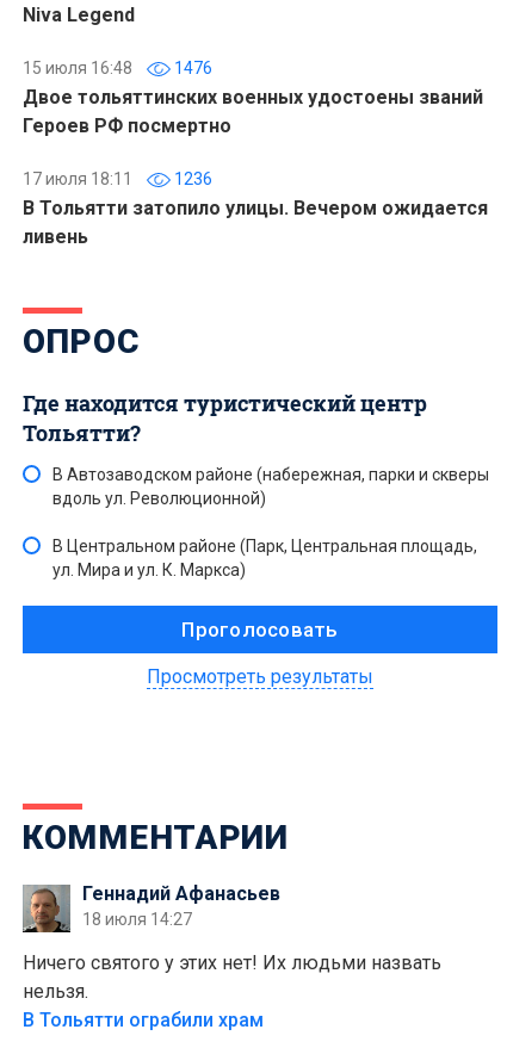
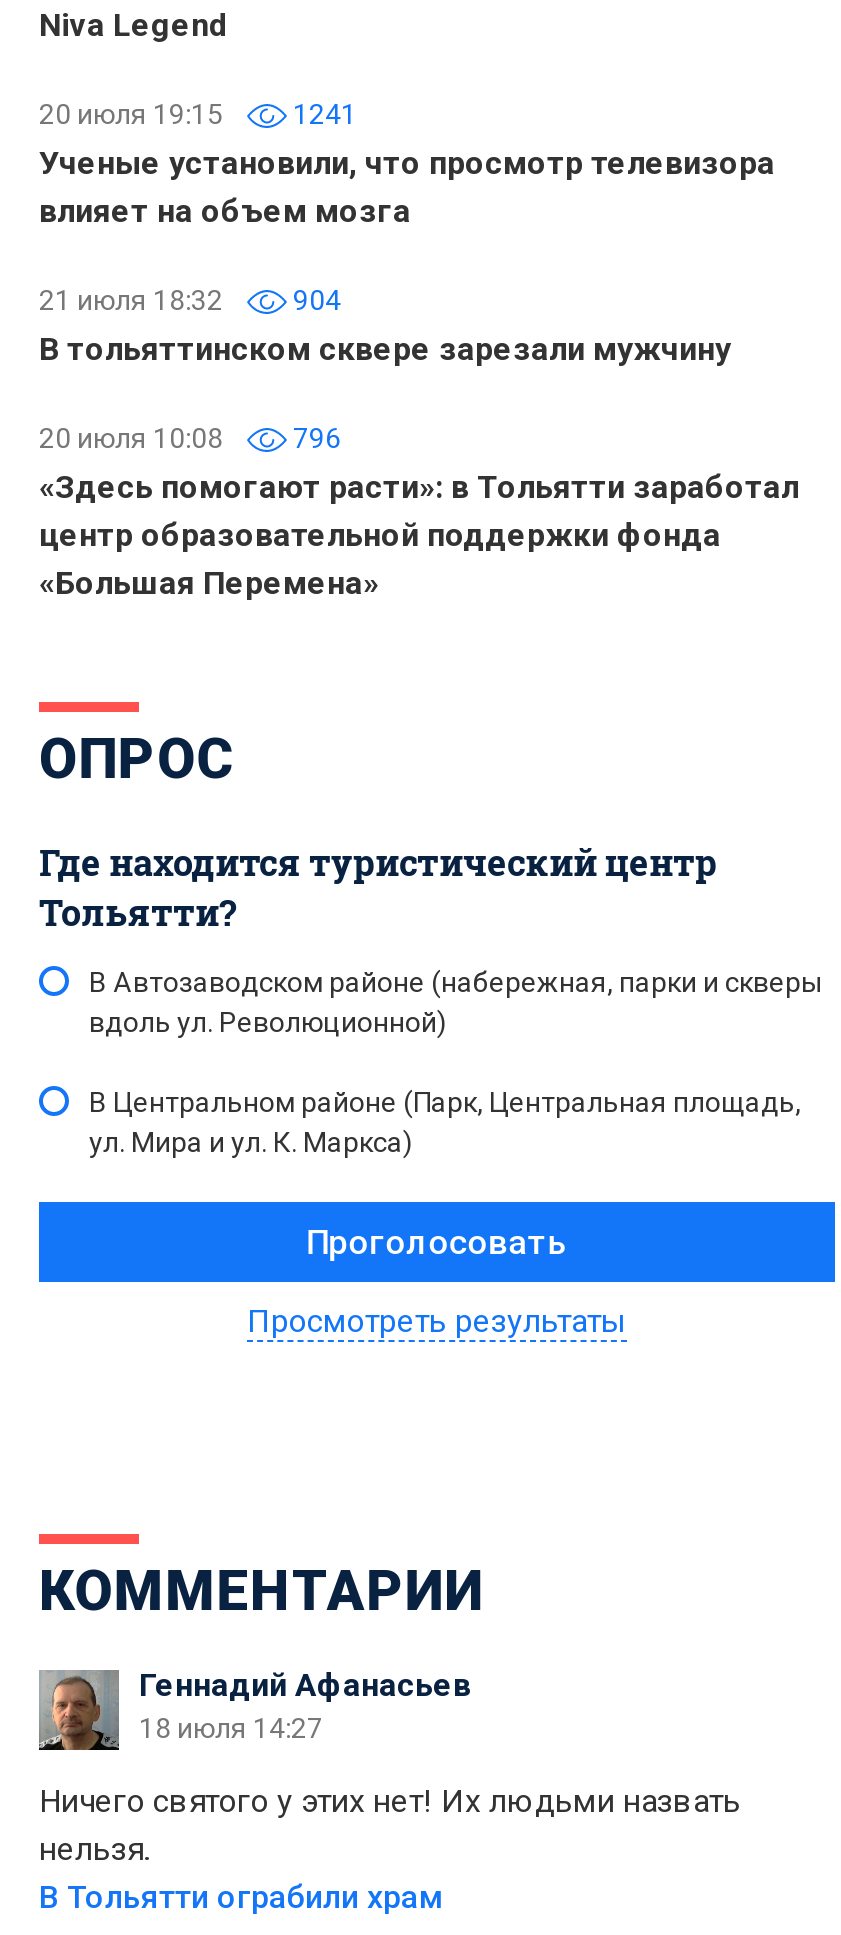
[23,58,488,248] 15 июля 16:48 | 1476 | Двое тольяттинских военных удостоены званий | Героев РФ посмертно | 17 июля 18:11 | 1236 | В Тольятти затопило улицы. Вечером ожидается | ливень -> [39,98,799,602] 20 июля 19:15 | 1241 | Ученые установили, что просмотр телевизора | влияет на объем мозга | 21 июля 18:32 | 904 | В тольяттинском сквере зарезали мужчину | 20 июля 10:08 | 796 | «Здесь помогают расти»: в Тольятти заработал | центр образовательной поддержки фонда | «Большая Перемена»

